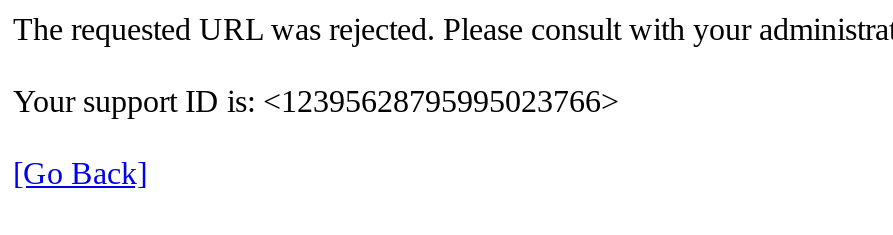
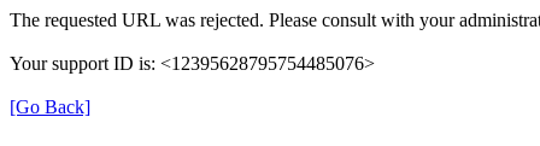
[13,84,619,118] Your support ID is: <12395628795995023766> -> [10,53,375,74] Your support ID is: <12395628795754485076>

